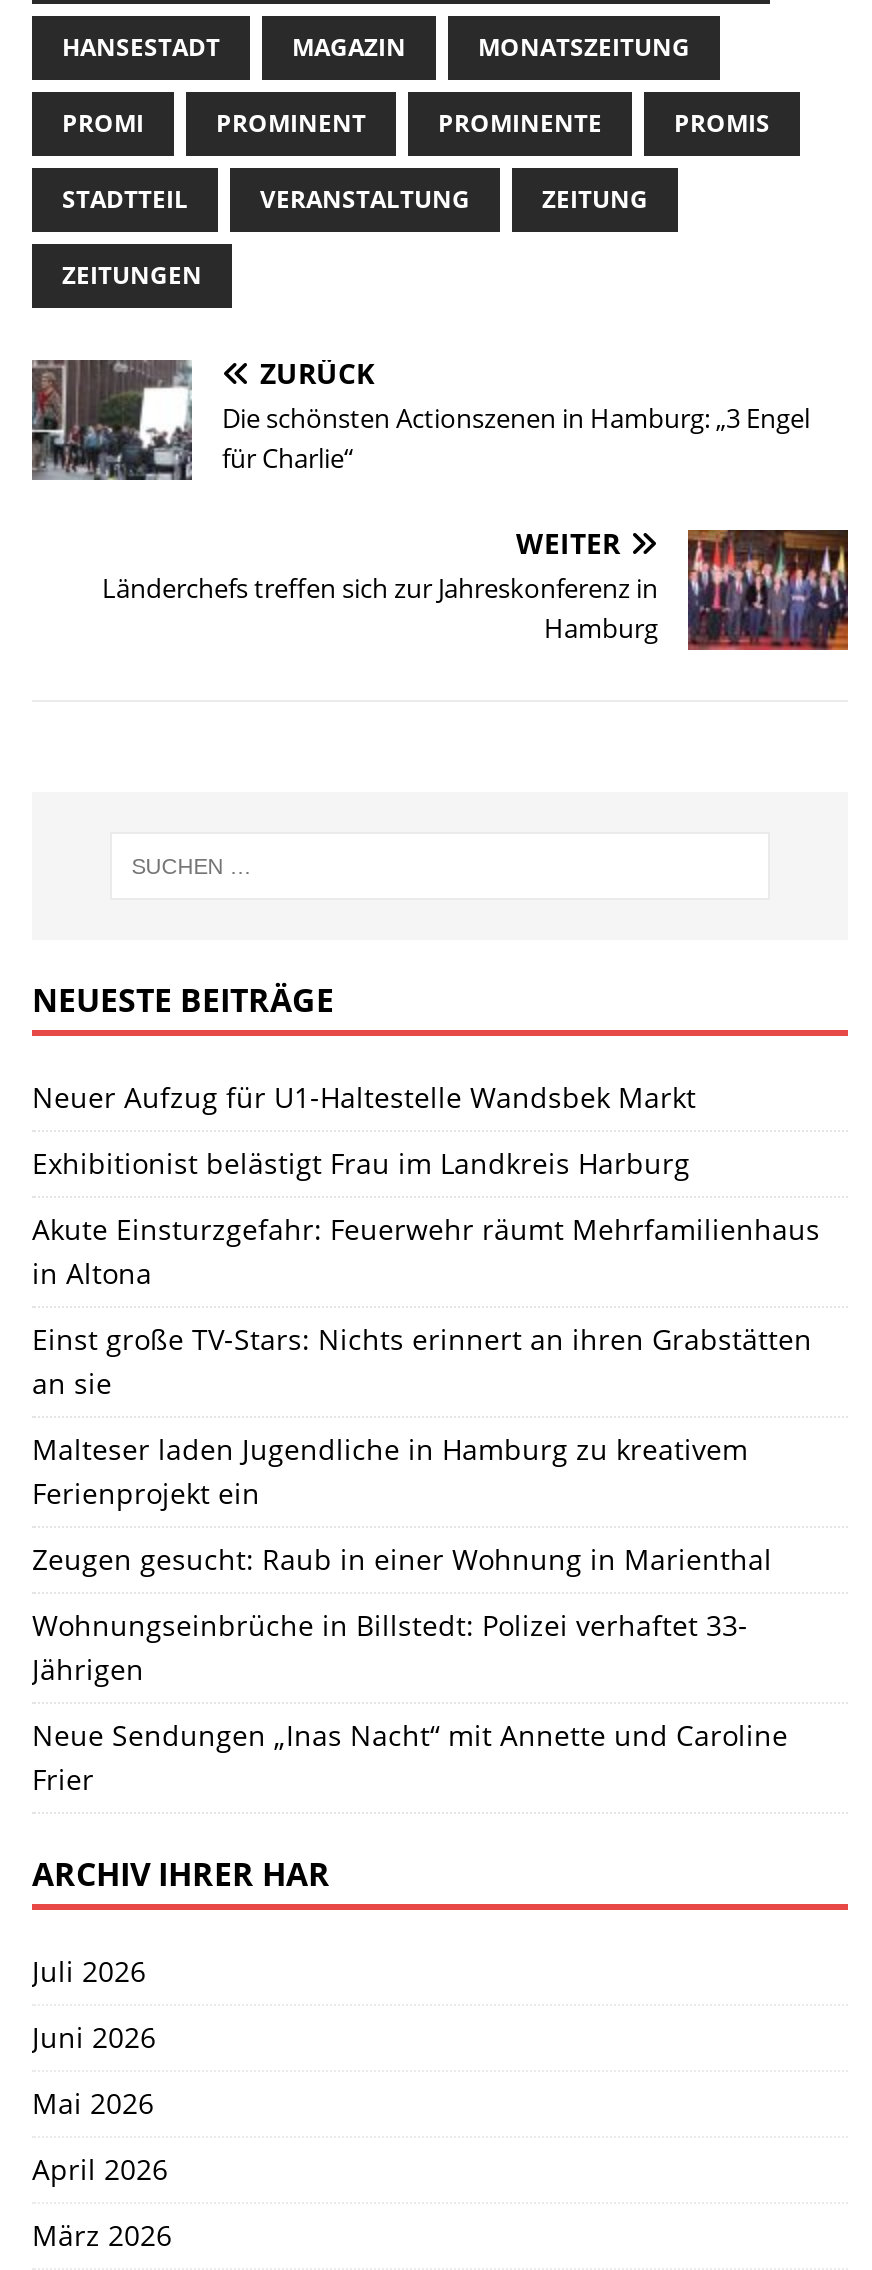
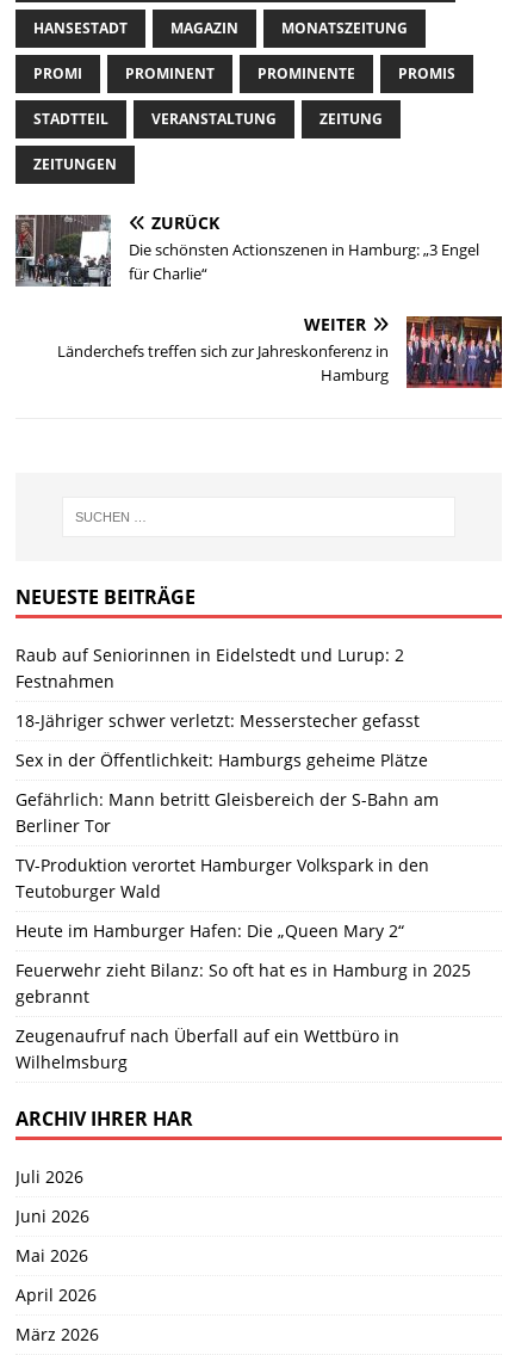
[32,1079,696,1117] Neuer Aufzug für U1-Haltestelle Wandsbek Markt -> [15,644,404,693] Raub auf Seniorinnen in Eidelstedt und Lurup: 2 | Festnahmen
[32,1145,690,1183] Exhibitionist belästigt Frau im Landkreis Harburg -> [15,710,420,732] 18-Jähriger schwer verletzt: Messerstecher gefasst
[32,1211,820,1293] Akute Einsturzgefahr: Feuerwehr räumt Mehrfamilienhaus | in Altona -> [15,749,428,772] Sex in der Öffentlichkeit: Hamburgs geheime Plätze
[32,1321,812,1403] Einst große TV-Stars: Nichts erinnert an ihren Grabstätten | an sie -> [15,788,439,837] Gefährlich: Mann betritt Gleisbereich der S-Bahn am | Berliner Tor
[32,1431,748,1513] Malteser laden Jugendliche in Hamburg zu kreativem | Ferienprojekt ein -> [15,854,429,903] TV-Produktion verortet Hamburger Volkspark in den | Teutoburger Wald
[32,1541,772,1579] Zeugen gesucht: Raub in einer Wohnung in Marienthal -> [15,920,404,942] Heute im Hamburger Hafen: Die „Queen Mary 2“
[32,1607,748,1689] Wohnungseinbrüche in Billstedt: Polizei verhaftet 33- | Jährigen -> [15,959,471,1008] Feuerwehr zieht Bilanz: So oft hat es in Hamburg in 2025 | gebrannt
[32,1717,788,1799] Neue Sendungen „Inas Nacht“ mit Annette und Caroline | Frier -> [15,1025,399,1074] Zeugenaufruf nach Überfall auf ein Wettbüro in | Wilhelmsburg

